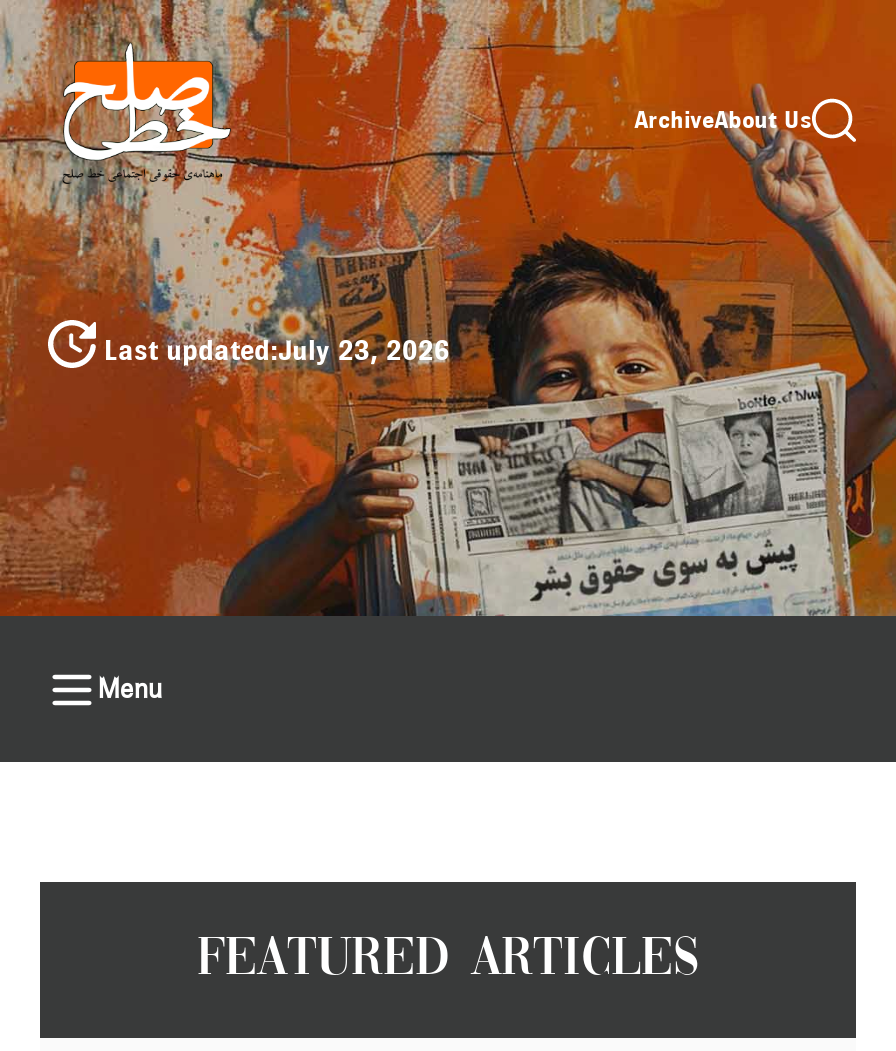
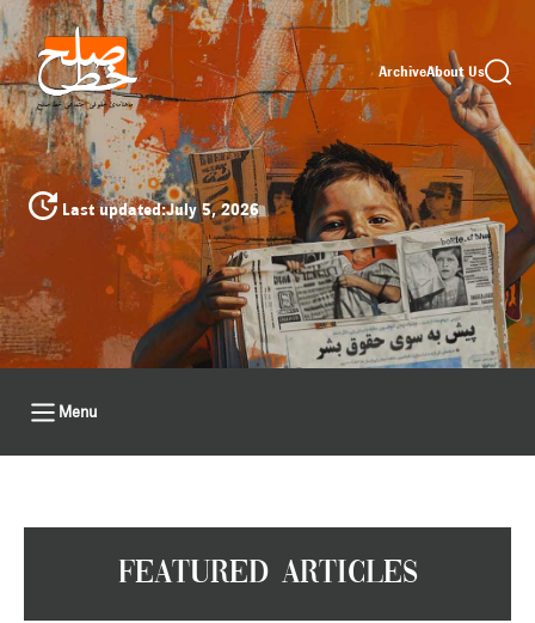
[104,334,450,368] Last updated:July 23, 2026 -> [62,199,259,220] Last updated:July 5, 2026

